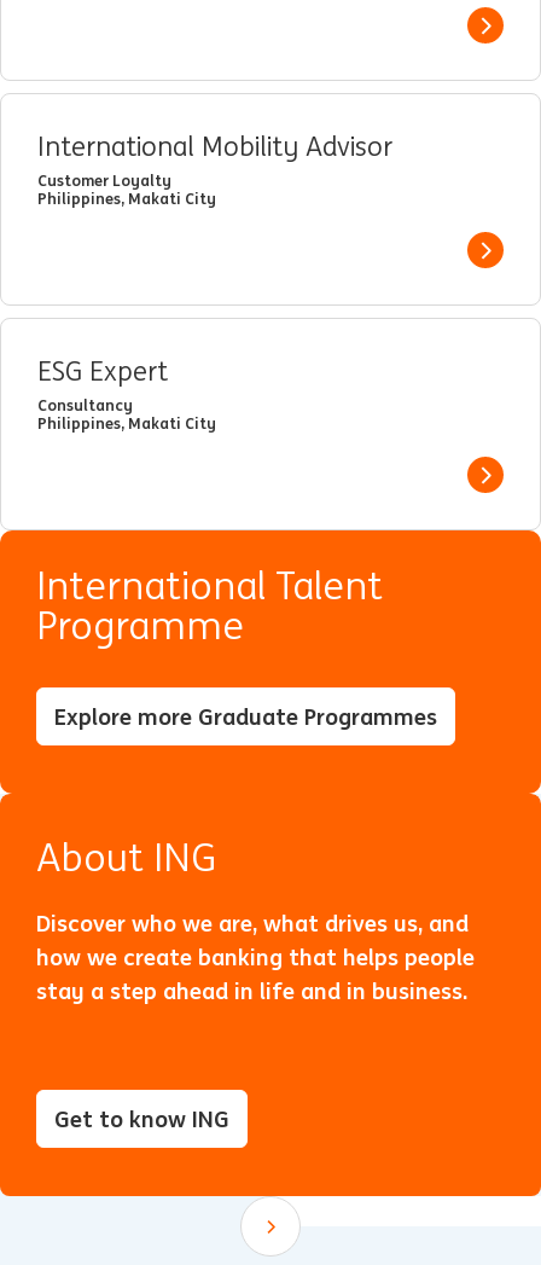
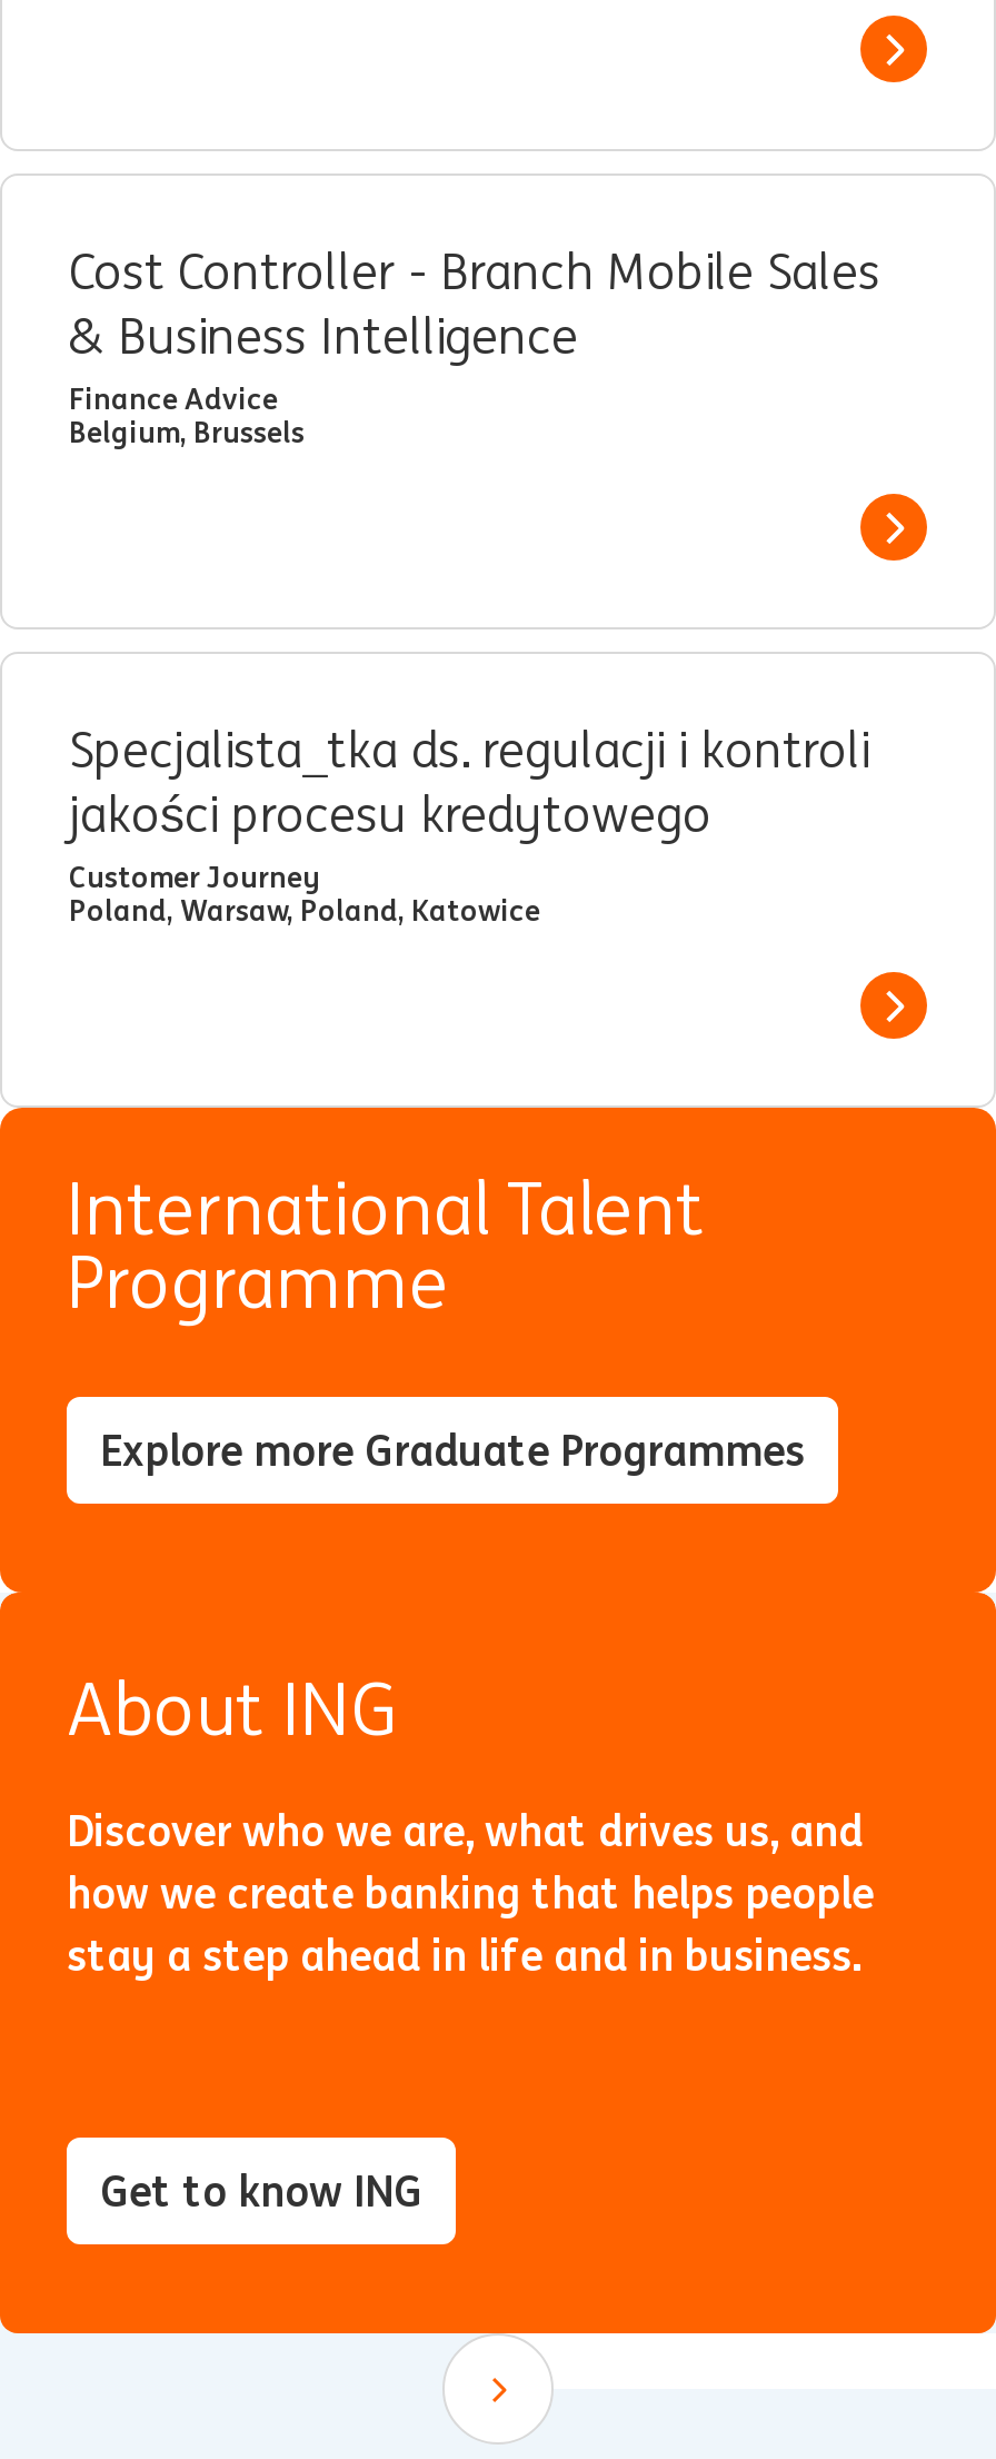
[37,132,392,208] International Mobility Advisor | Customer Loyalty | Philippines, Makati City -> [69,245,880,450] Cost Controller - Branch Mobile Sales | & Business Intelligence | Finance Advice | Belgium, Brussels
[37,357,216,433] ESG Expert | Consultancy | Philippines, Makati City -> [69,723,869,928] Specjalista_tka ds. regulacji i kontroli | jakości procesu kredytowego | Customer Journey | Poland, Warsaw, Poland, Katowice

